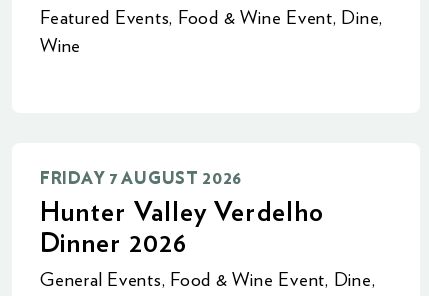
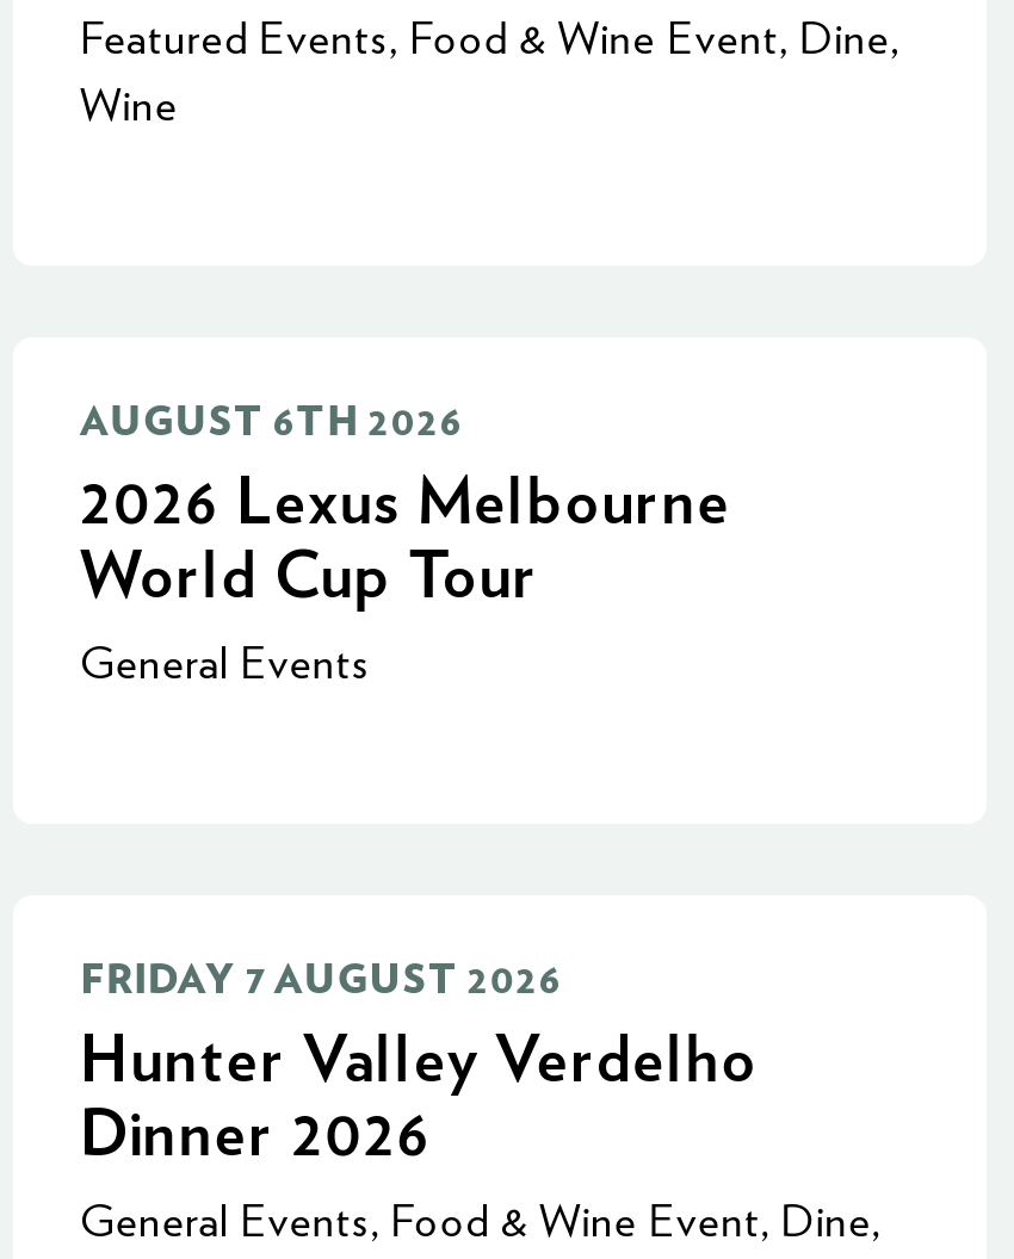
none -> [80,402,731,688] AUGUST 6TH 2026 | 2026 Lexus Melbourne | World Cup Tour | General Events

